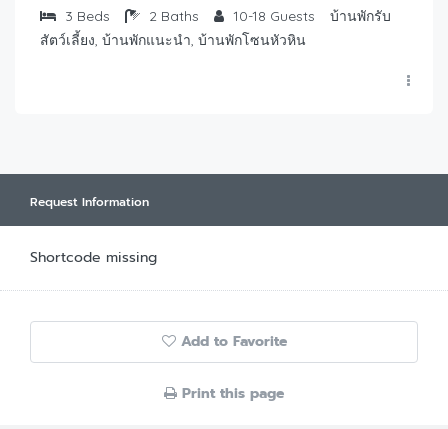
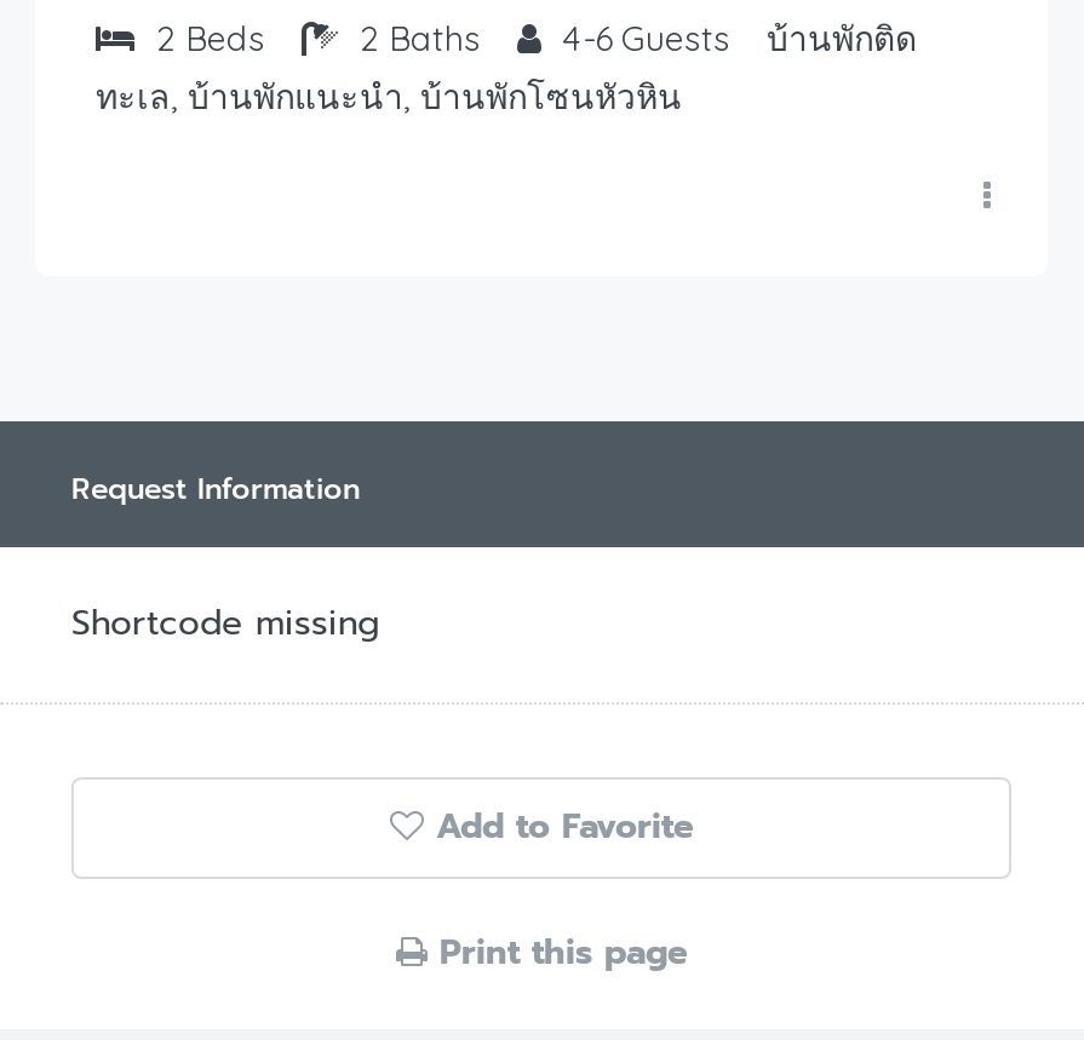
[40,7,391,49] 10-18 Guests | บ้านพักรับ | สัตว์เลี้ยง, บ้านพักแนะนำ, บ้านพักโซนหัวหิน -> [96,16,917,118] 4-6 Guests | บ้านพักติด | ทะเล, บ้านพักแนะนำ, บ้านพักโซนหัวหิน
[65,7,110,25] 3 Beds -> [156,16,265,60] 2 Beds

